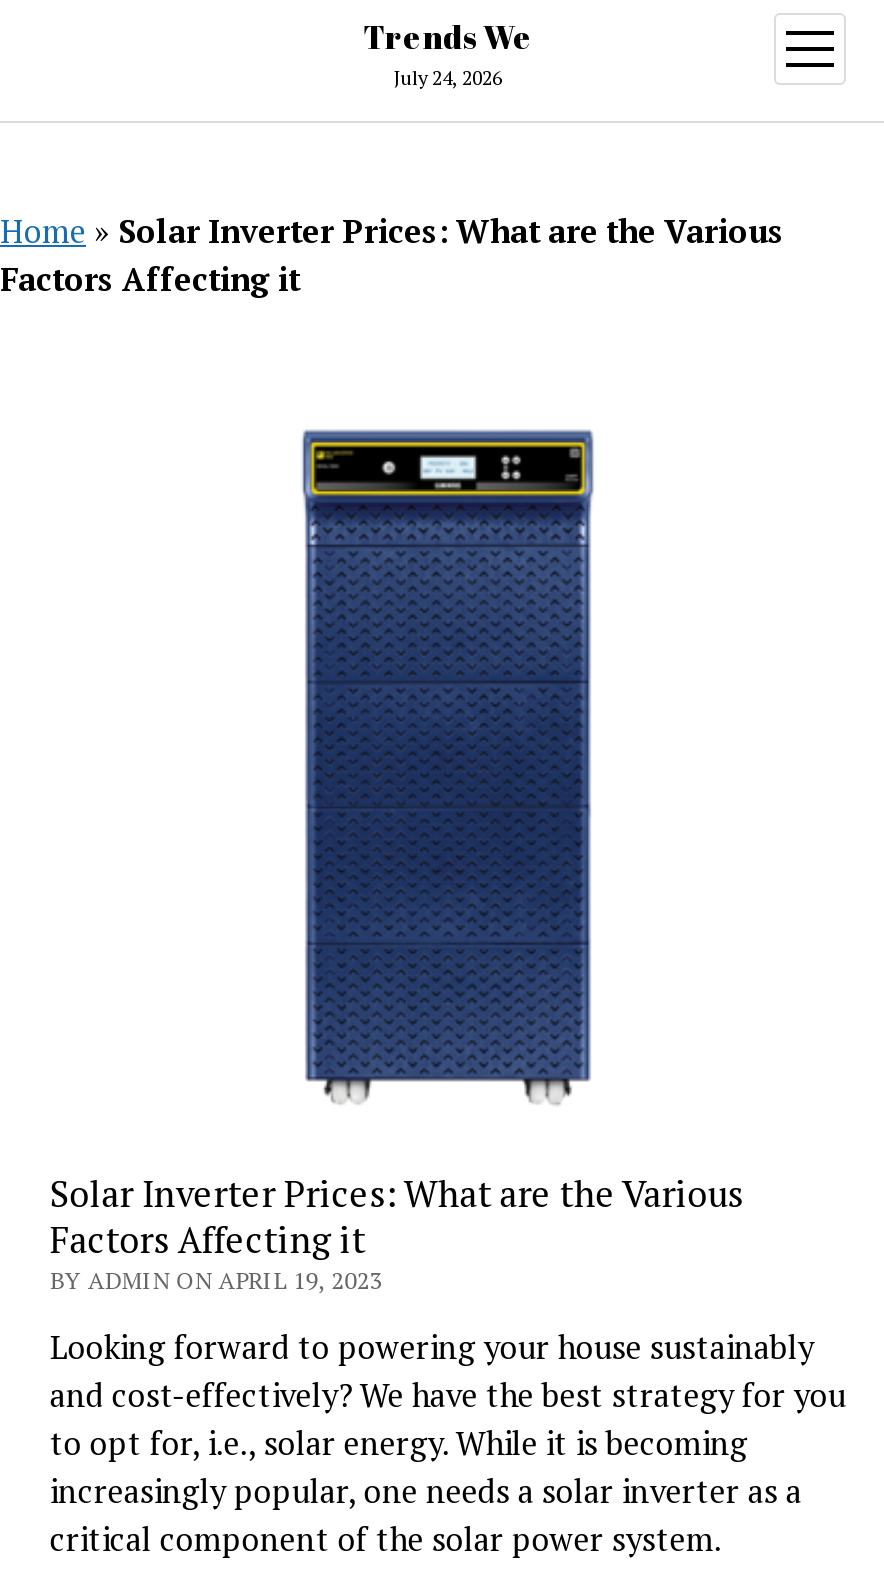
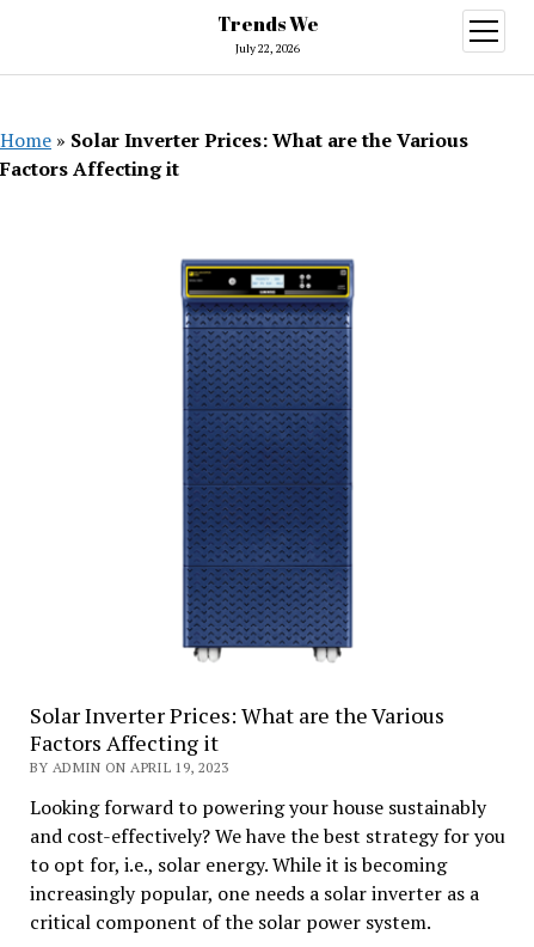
[394,65,502,91] July 24, 2026 -> [235,41,300,56] July 22, 2026

